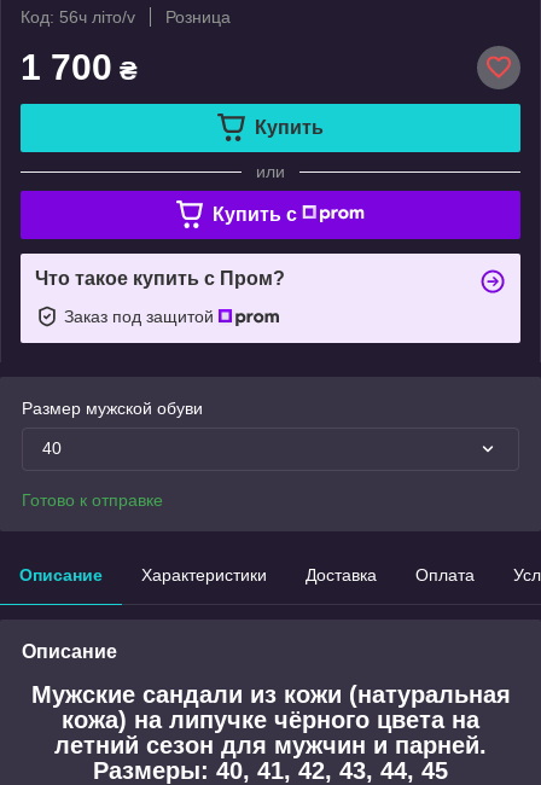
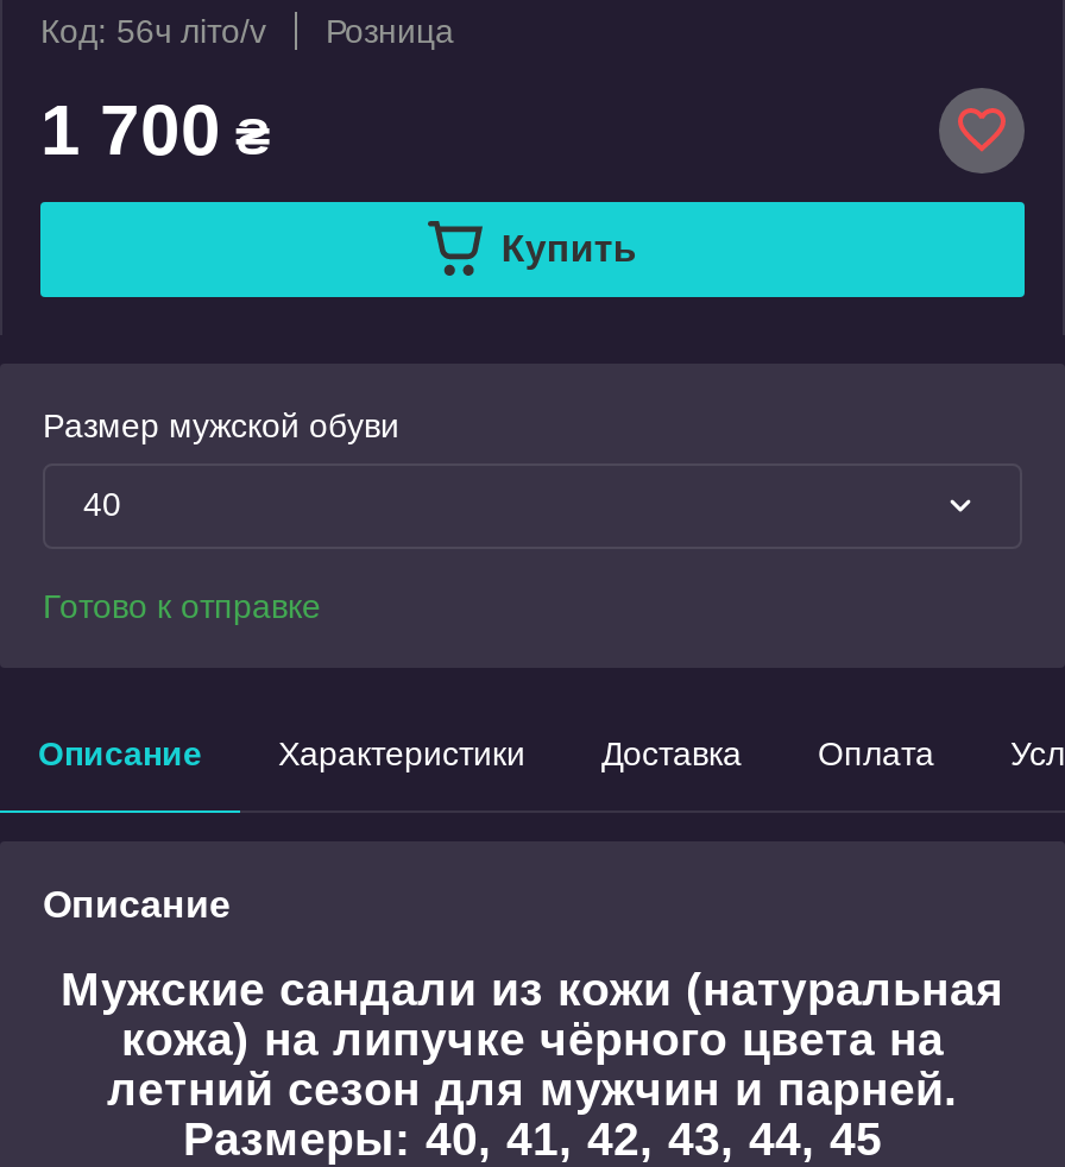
[19,162,522,344] [image] | или | Купить c | Что такое купить с Пром? | Заказ под защитой -> none

